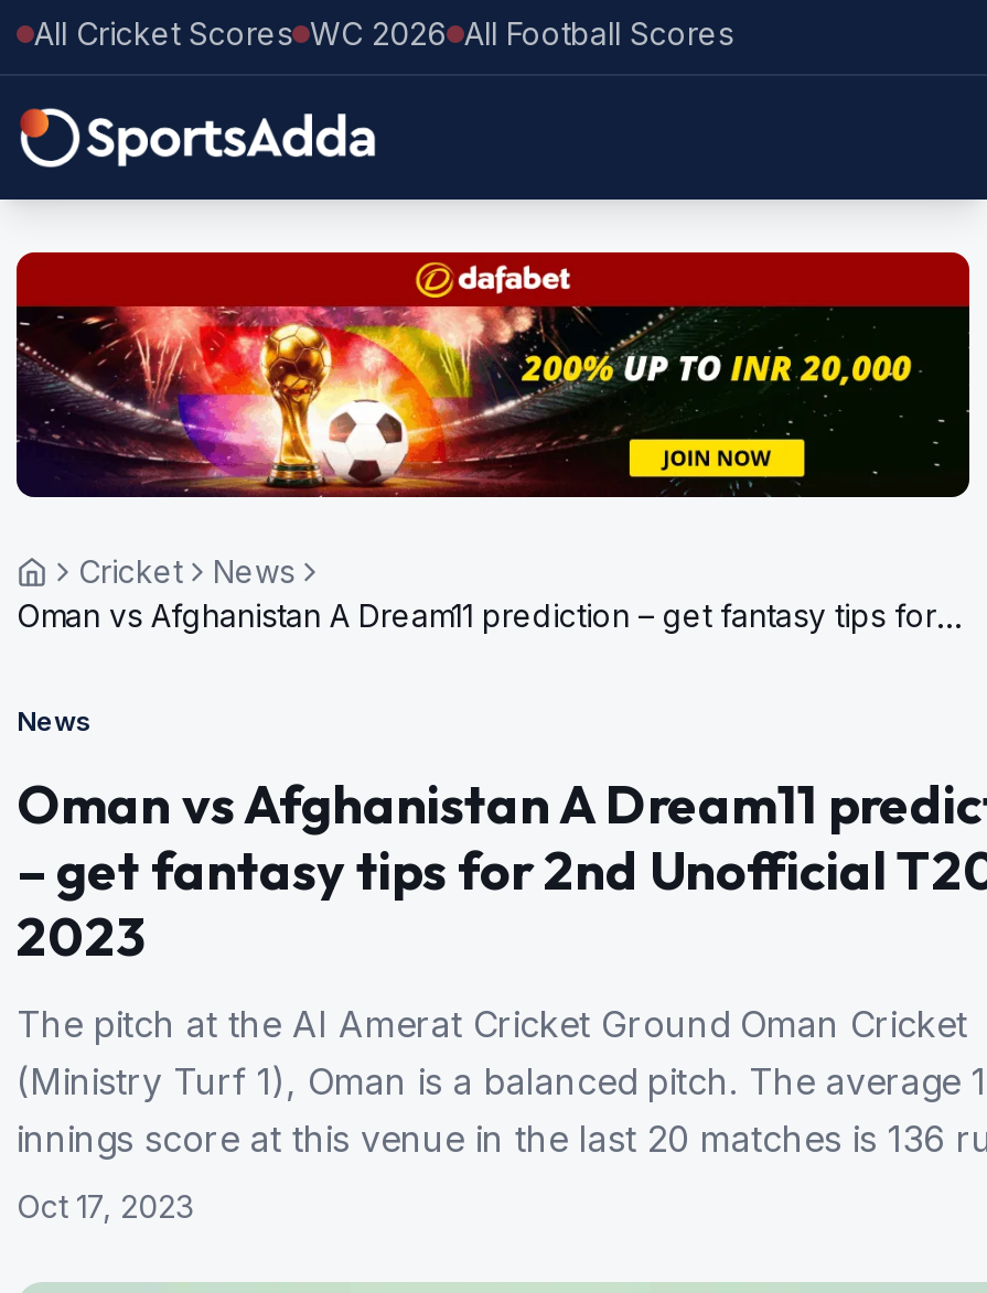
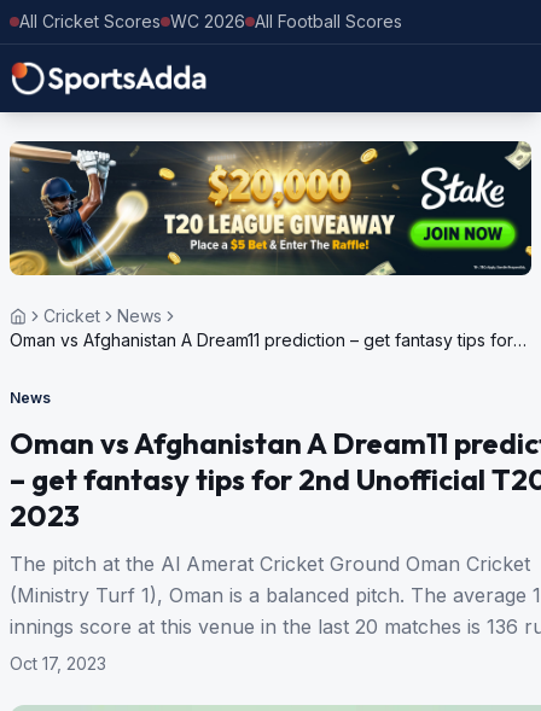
[14,250,972,499] [image] -> [8,140,533,276] [image]

